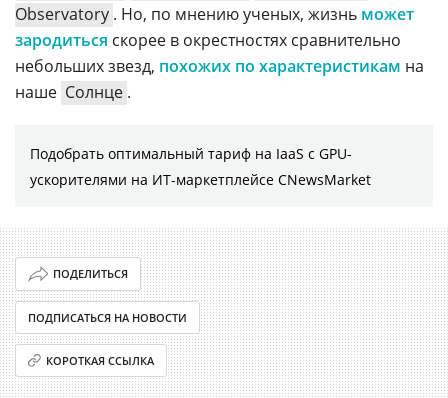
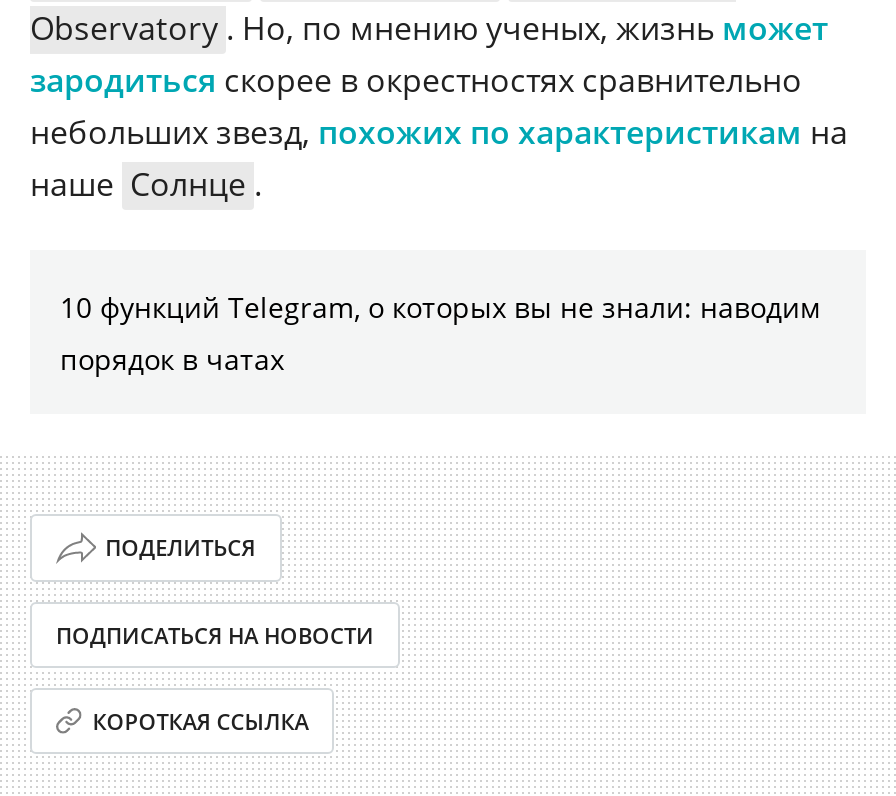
[30,144,371,189] Подобрать оптимальный тариф на IaaS с GPU- | ускорителями на ИТ-маркетплейсе CNewsMarket -> [60,288,820,378] 10 функций Telegram, о которых вы не знали: наводим | порядок в чатах

